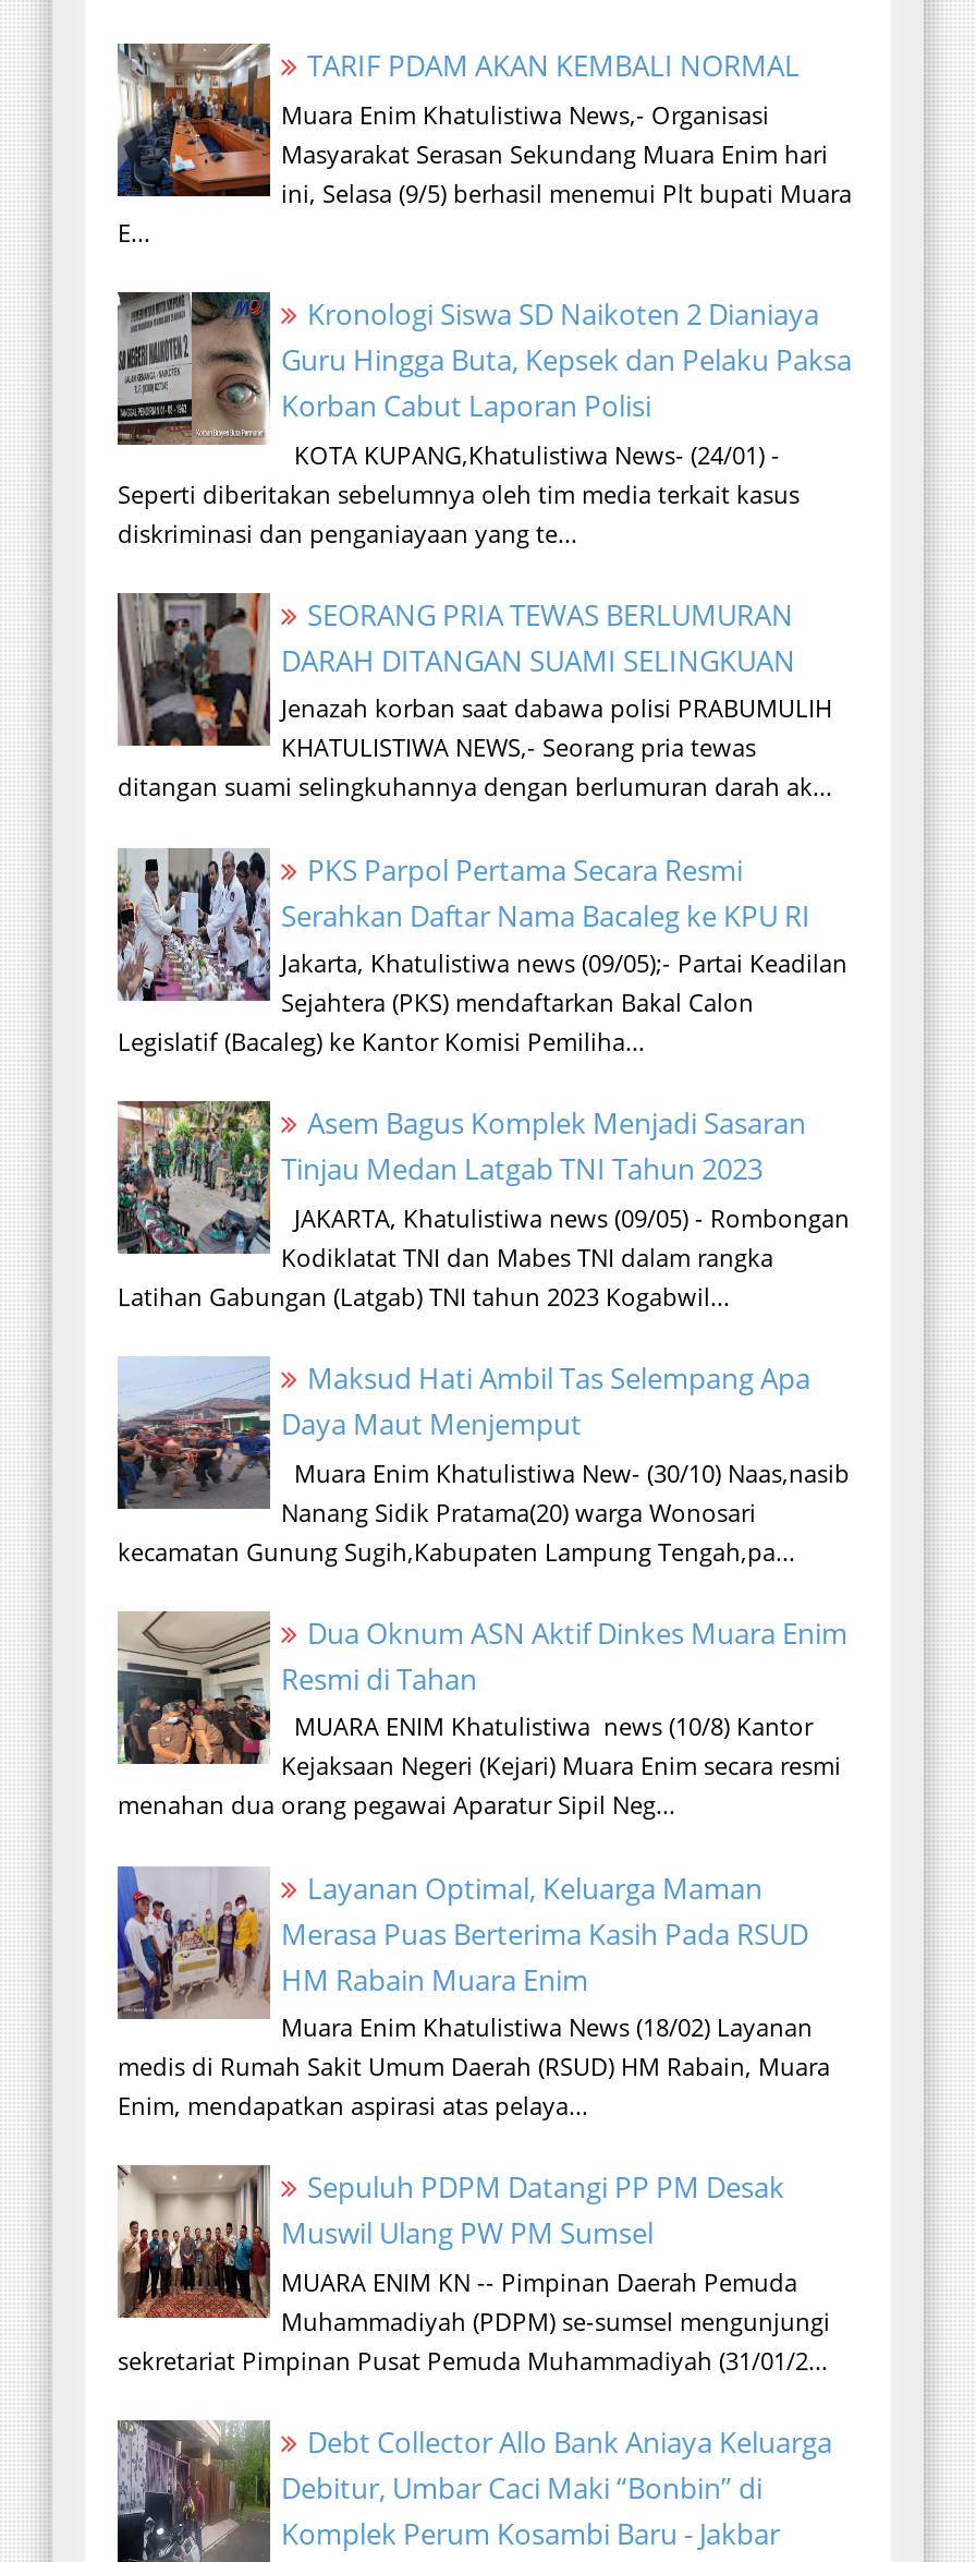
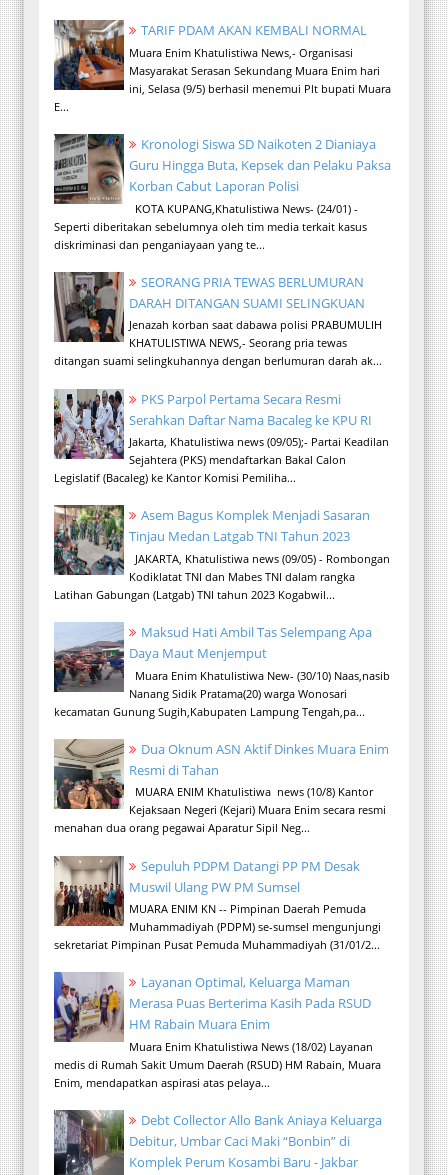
moved [113,1864,830,2122] -> [52,972,381,1090]: [image] | Layanan Optimal, Keluarga Maman | Merasa Puas Berterima Kasih Pada RSUD | HM Rabain Muara Enim | Muara Enim Khatulistiwa News (18/02) Layanan | medis di Rumah Sakit Umum Daerah (RSUD) HM Rabain, Muara | Enim, mendapatkan aspirasi atas pelaya...
moved [118,2165,830,2377] -> [54,856,381,952]: [image] | Sepuluh PDPM Datangi PP PM Desak | Muswil Ulang PW PM Sumsel | MUARA ENIM KN -- Pimpinan Daerah Pemuda | Muhammadiyah (PDPM) se-sumsel mengunjungi | sekretariat Pimpinan Pusat Pemuda Muhammadiyah (31/01/2...

